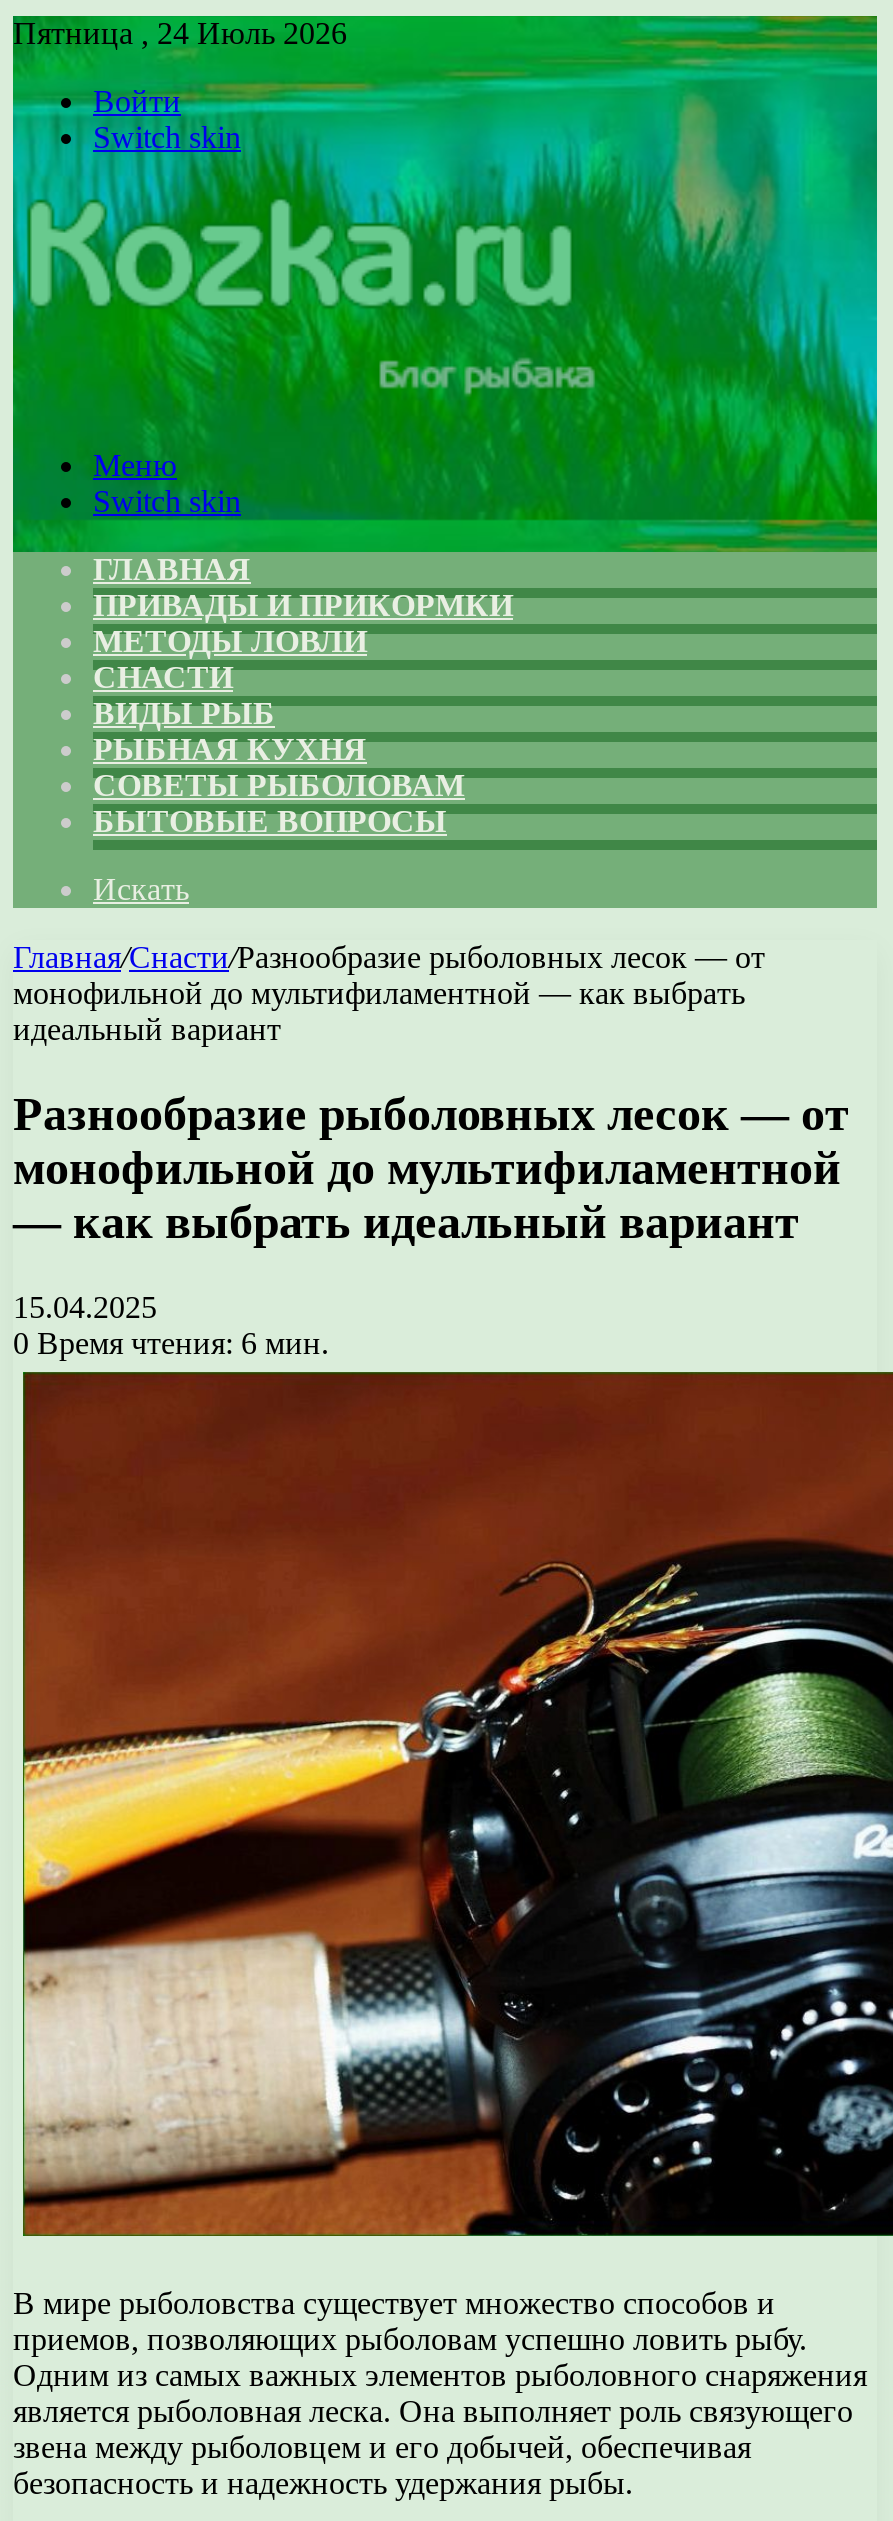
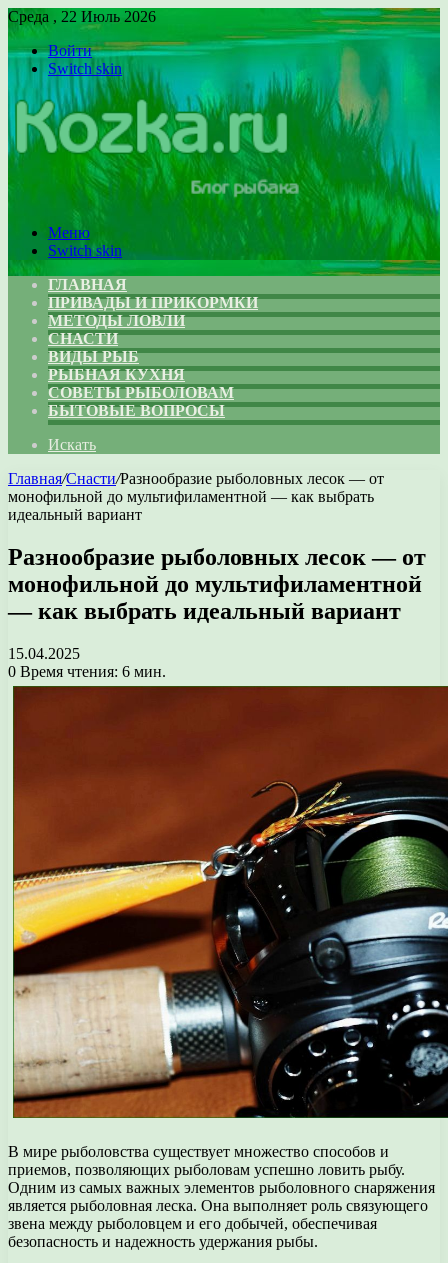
[13,16,347,50] Пятница , 24 Июль 2026 -> [8,8,156,25] Среда , 22 Июль 2026

